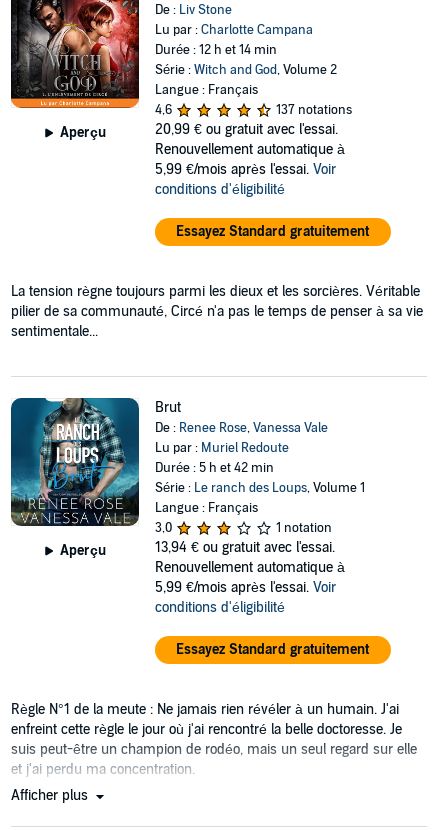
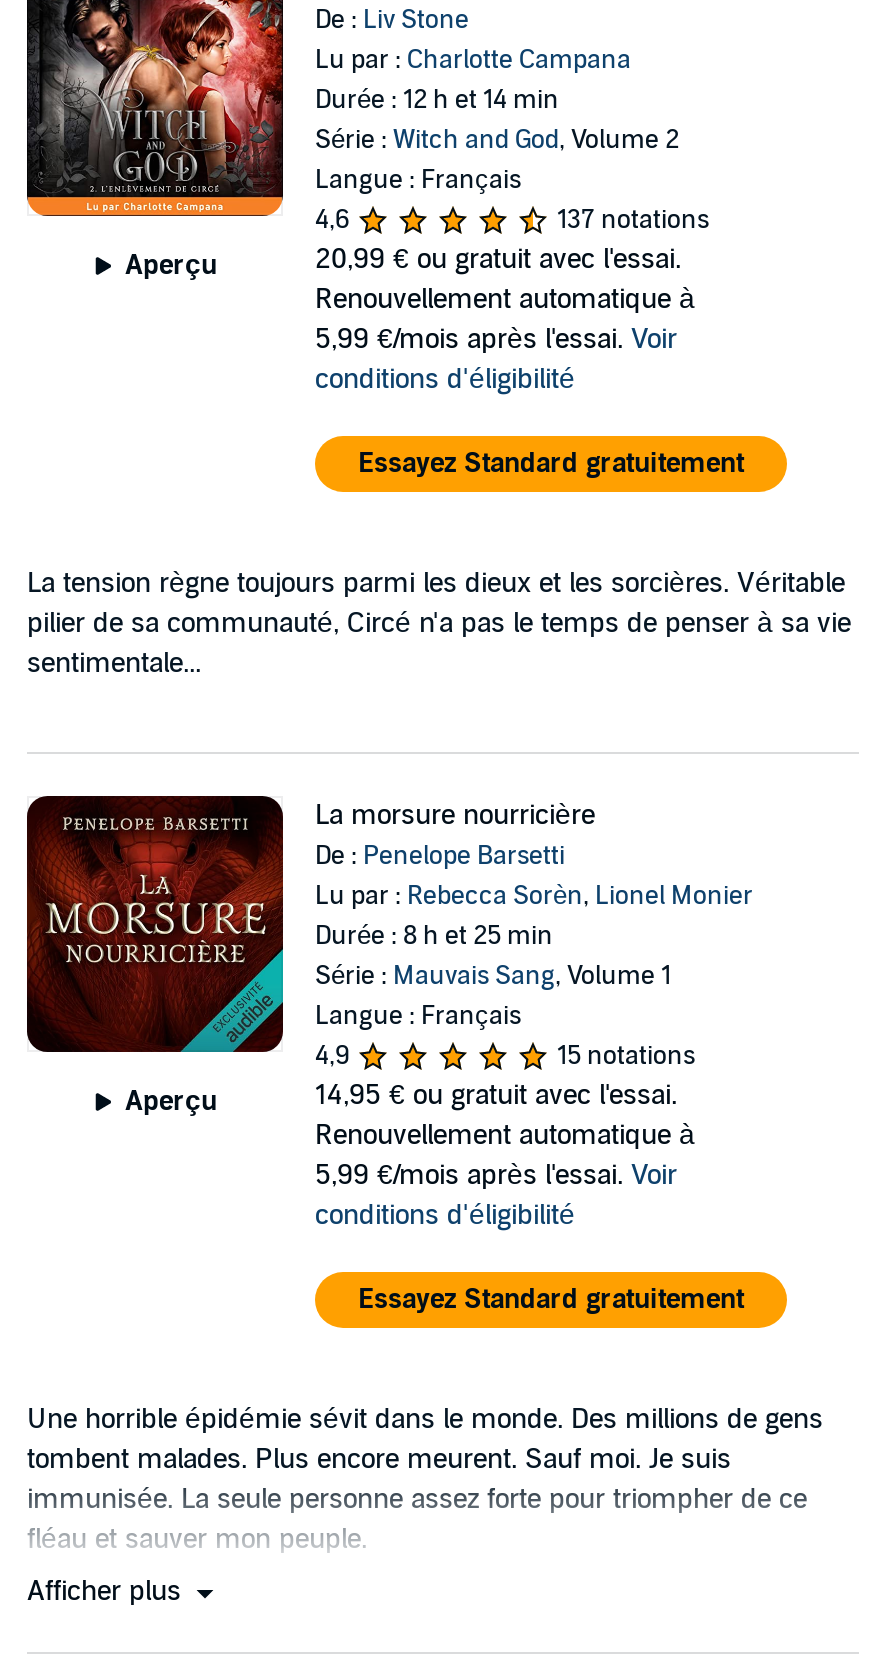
[10,397,365,527] [image] | Brut | De : Renee Rose, Vanessa Vale | Lu par : Muriel Redoute | Durée : 5 h et 42 min | Série : Le ranch des Loups, Volume 1 -> [25,794,753,1054] [image] | La morsure nourricière | De : Penelope Barsetti | Lu par : Rebecca Sorèn, Lionel Monier | Durée : 8 h et 25 min | Série : Mauvais Sang, Volume 1
[155,520,335,556] 3,0 | 1 notation | 13,94 €ou gratuit avec l'essai. -> [315,1040,695,1112] 4,9 | 15 notations | 14,95 €ou gratuit avec l'essai.
[11,701,417,778] Règle N°1 de la meute : Ne jamais rien révéler à un humain. J'ai | enfreint cette règle le jour où j'ai rencontré la belle doctoresse. Je | suis peut-être un champion de rodéo, mais un seul regard sur elle | et j'ai perdu ma concentration. -> [27,1402,823,1556] Une horrible épidémie sévit dans le monde. Des millions de gens | tombent malades. Plus encore meurent. Sauf moi. Je suis | immunisée. La seule personne assez forte pour triompher de ce | fléau et sauver mon peuple.

